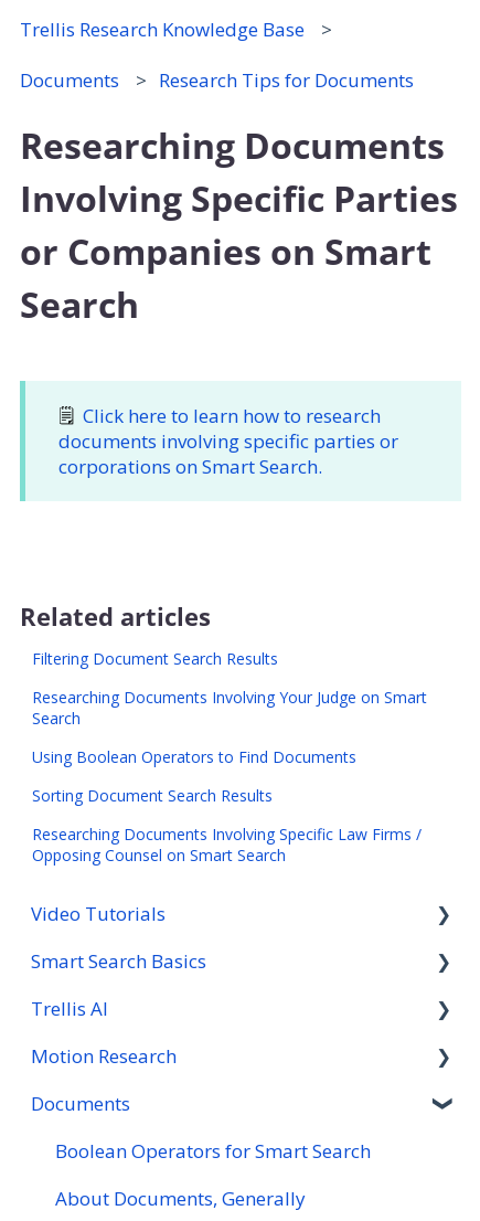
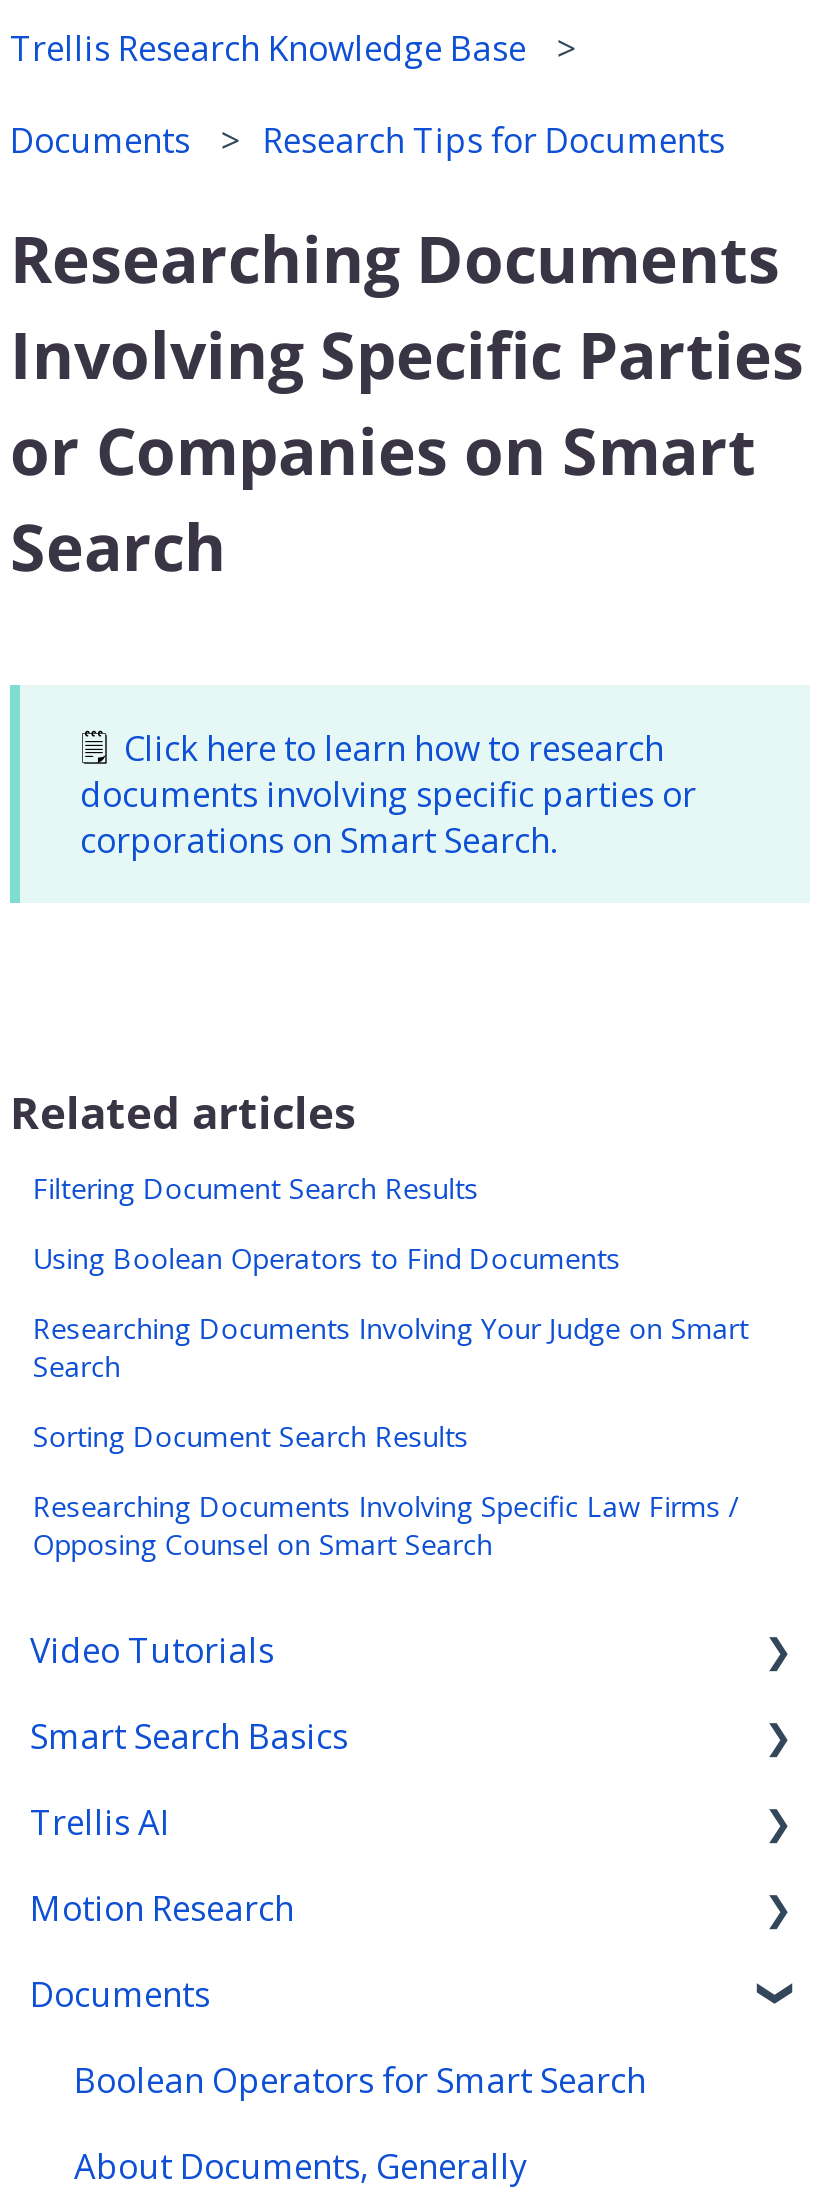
moved [32,687,427,729] -> [32,1309,748,1385]: Researching Documents Involving Your Judge on Smart | Search
moved [32,746,357,767] -> [32,1239,620,1277]: Using Boolean Operators to Find Documents

